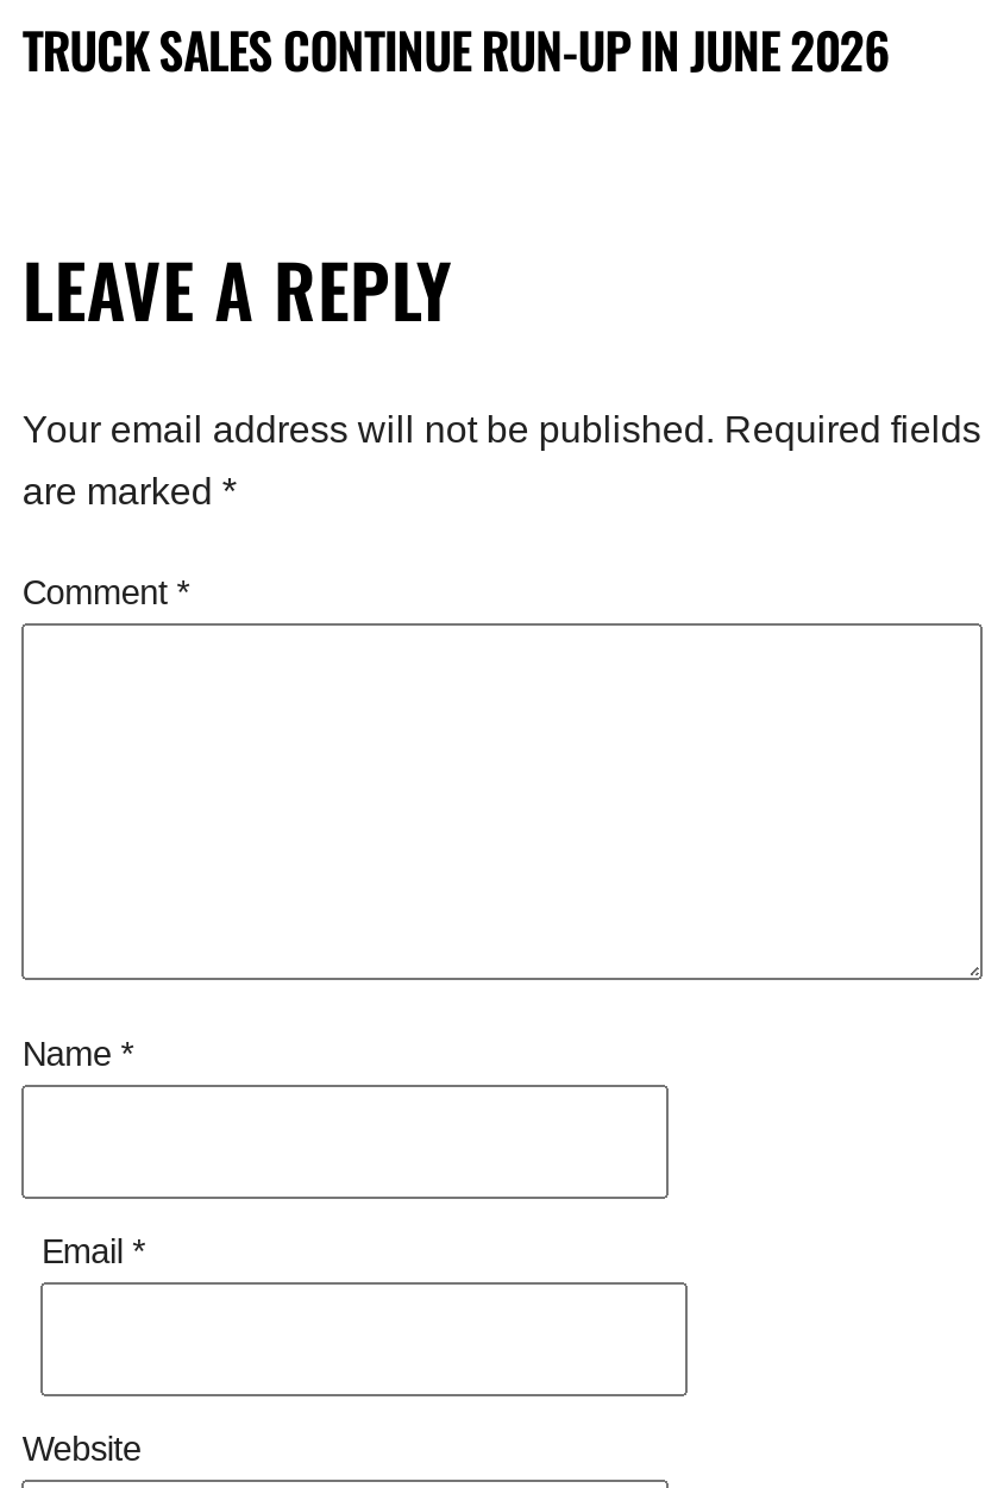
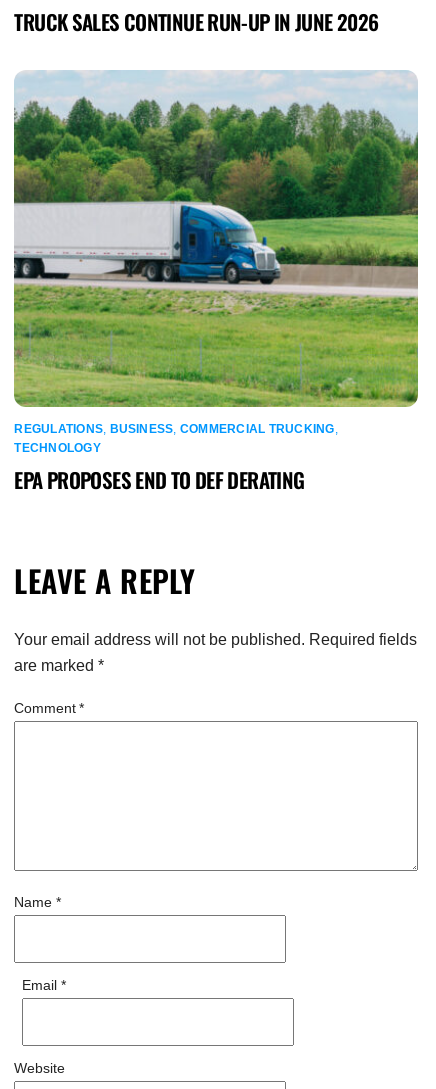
none -> [13,70,419,495] [image] | REGULATIONS, BUSINESS, COMMERCIAL TRUCKING, | TECHNOLOGY | EPA PROPOSES END TO DEF DERATING

